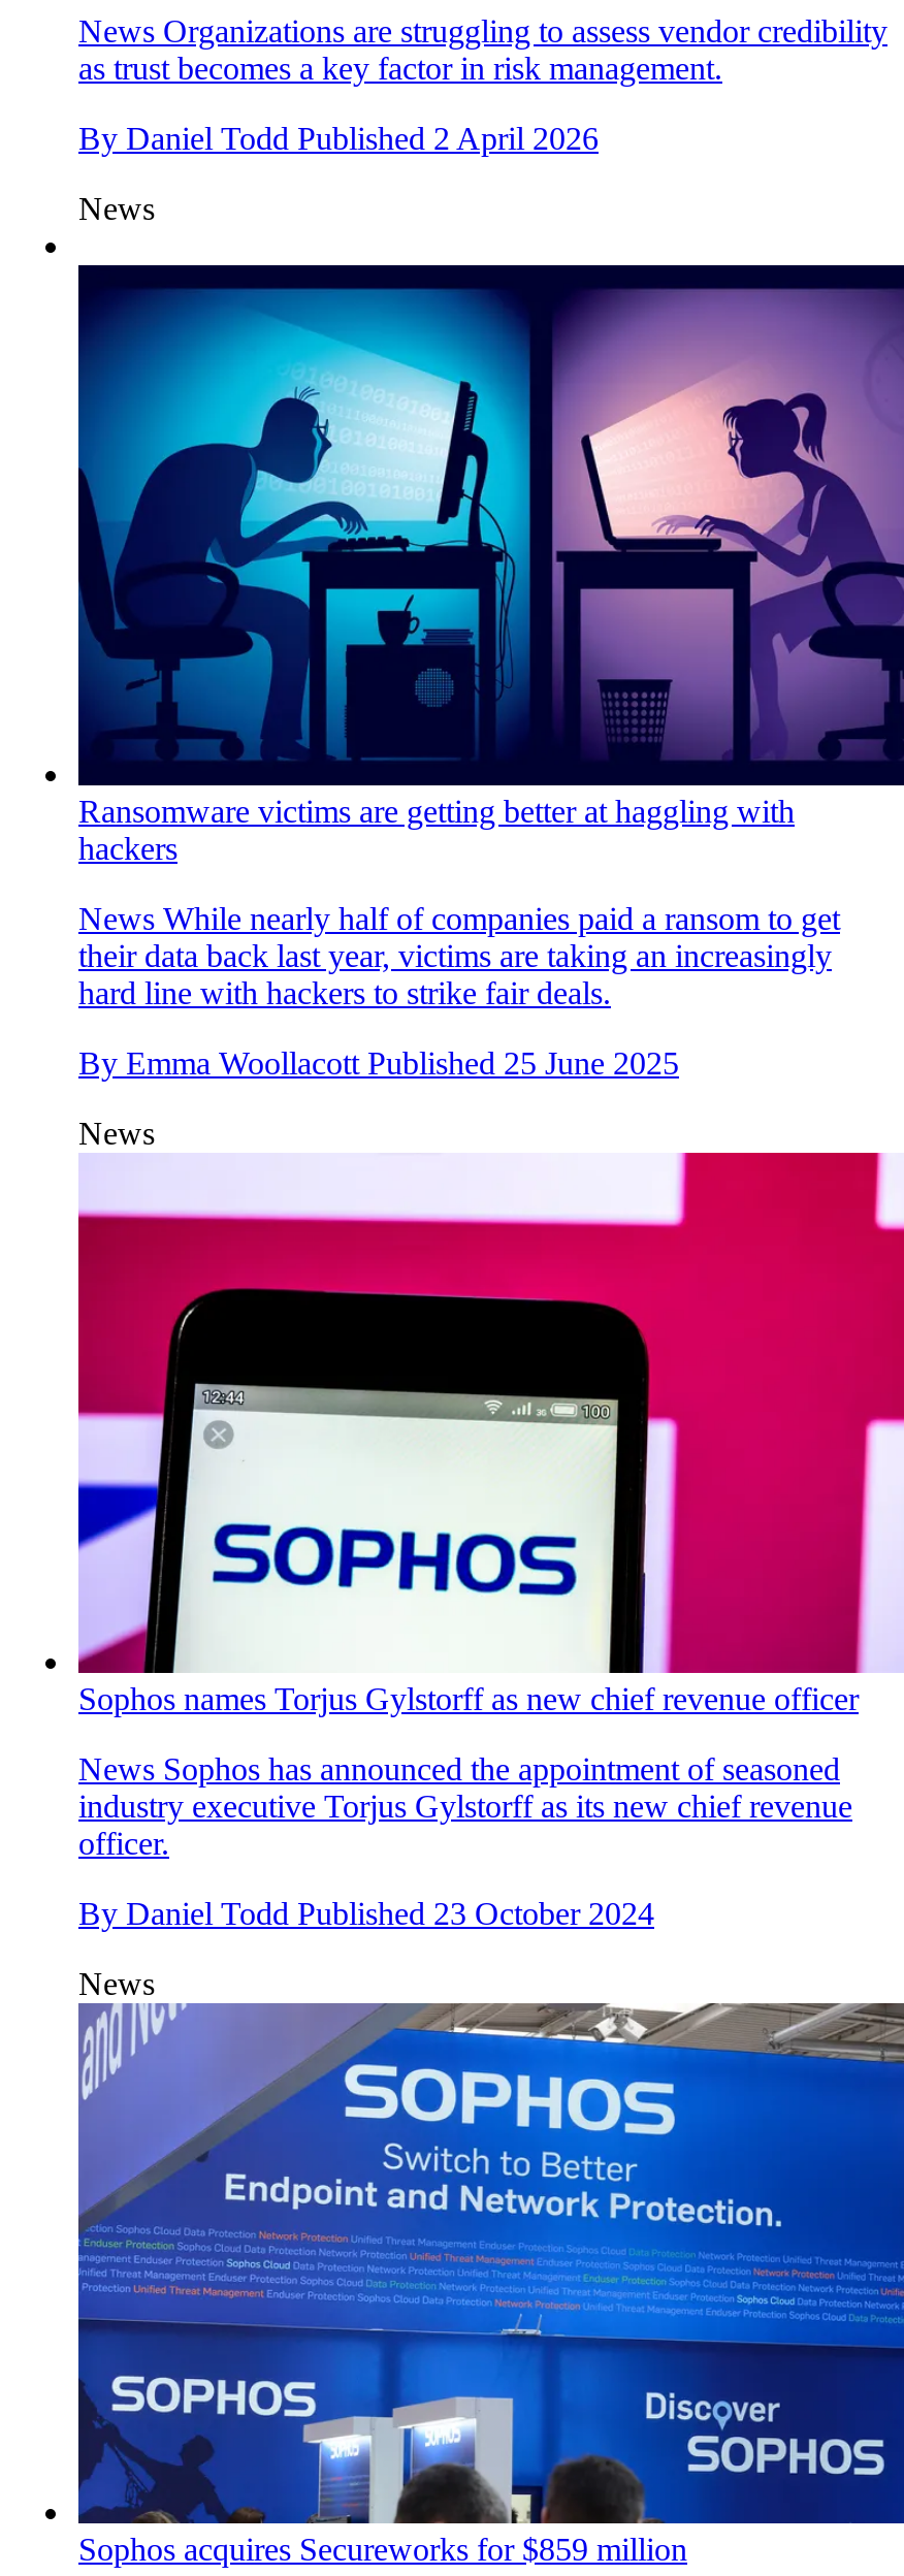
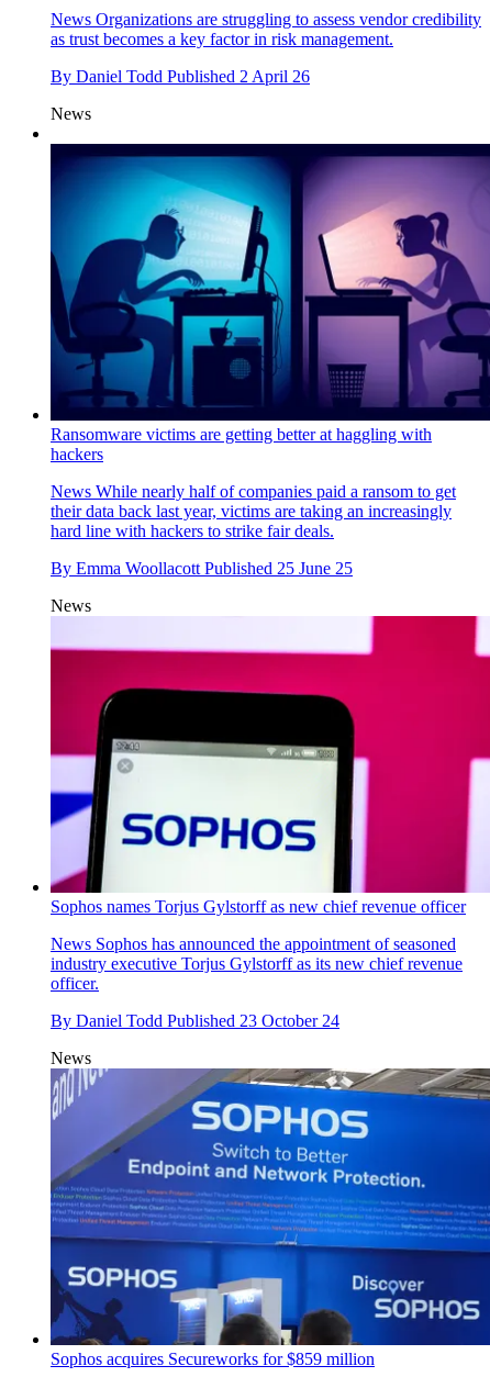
[78,121,599,156] By Daniel Todd Published 2 April 2026 -> [51,67,310,86] By Daniel Todd Published 2 April 26
[78,1046,679,1081] By Emma Woollacott Published 25 June 2025 -> [51,559,353,577] By Emma Woollacott Published 25 June 25
[78,1896,654,1931] By Daniel Todd Published 23 October 2024 -> [51,1011,339,1030] By Daniel Todd Published 23 October 24

